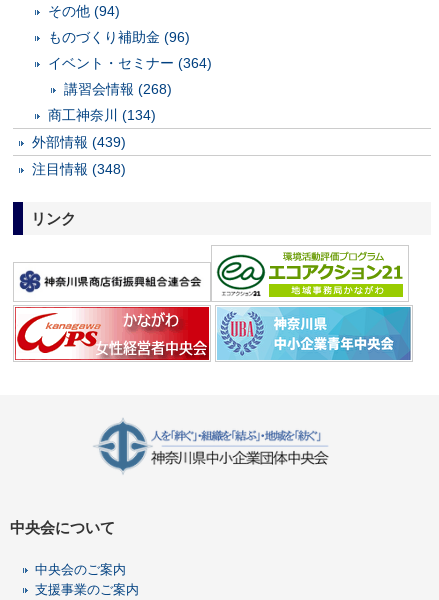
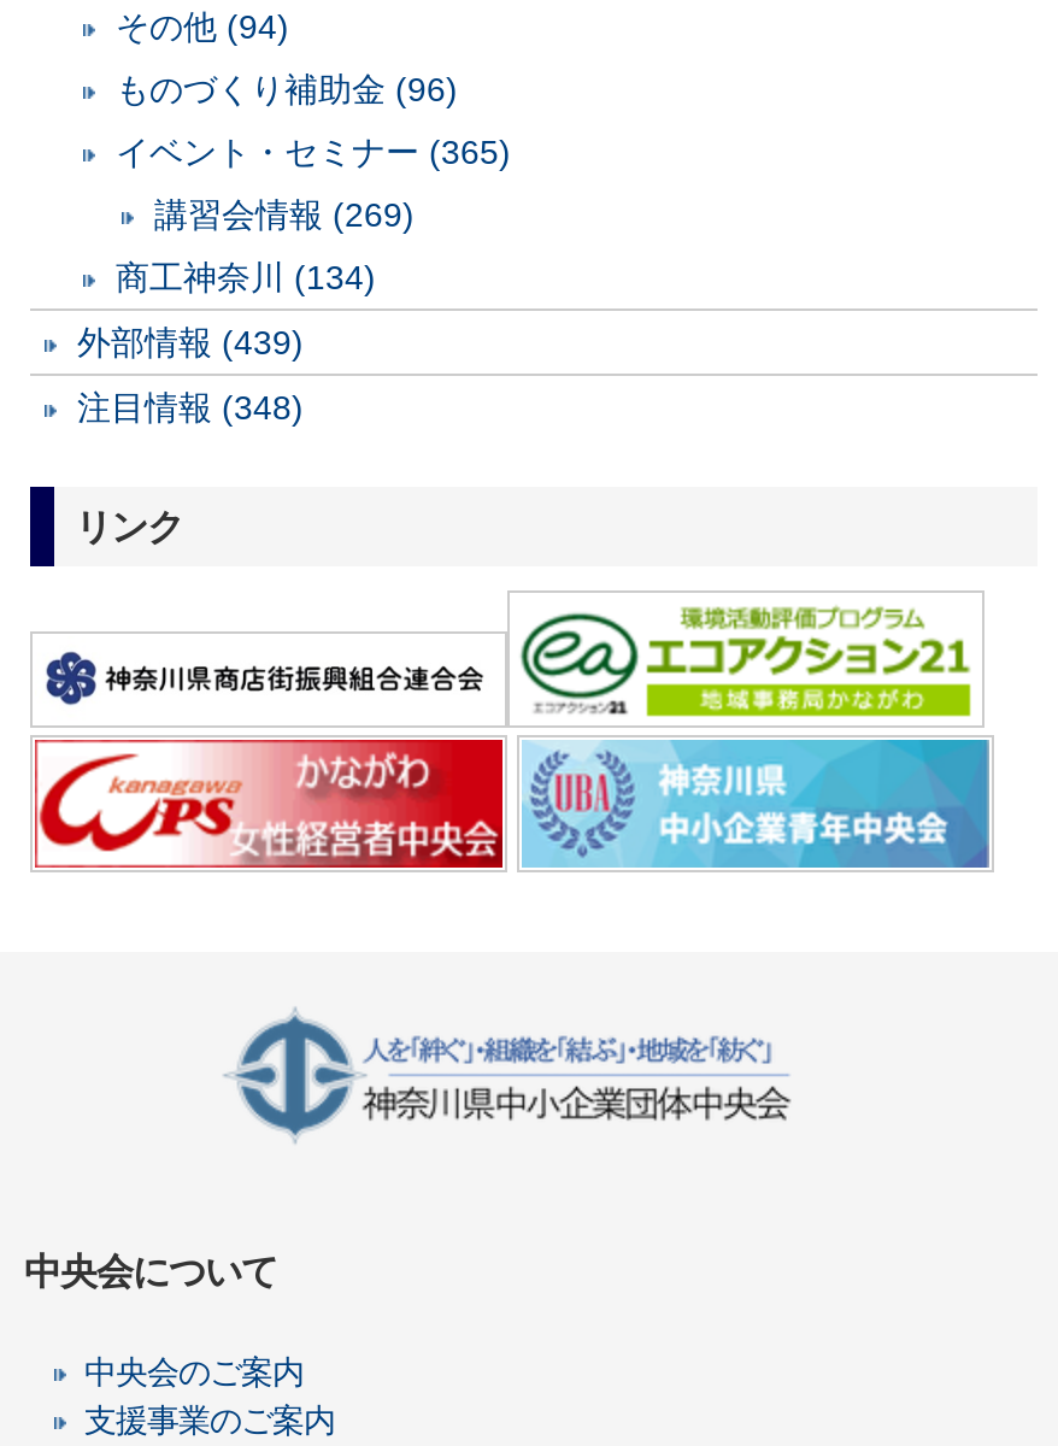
[48,55,212,71] イベント・セミナー (364) -> [116,132,511,171] イベント・セミナー (365)
[64,81,172,97] 講習会情報 (268) -> [154,195,415,234] 講習会情報 (269)

